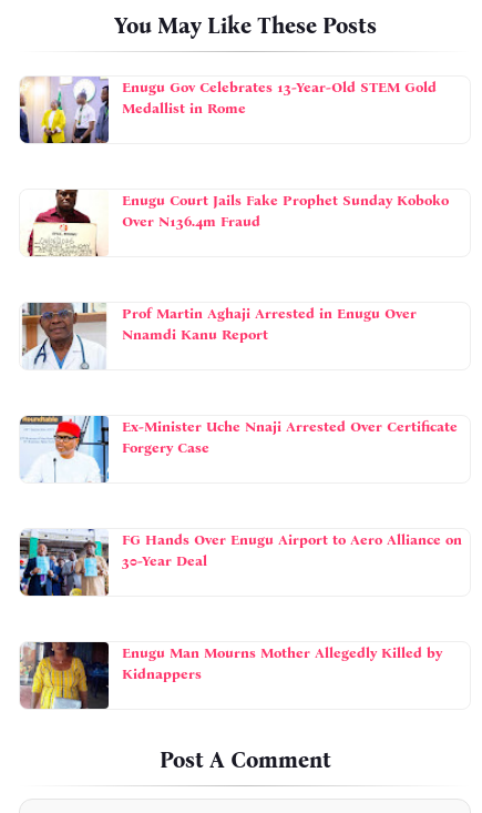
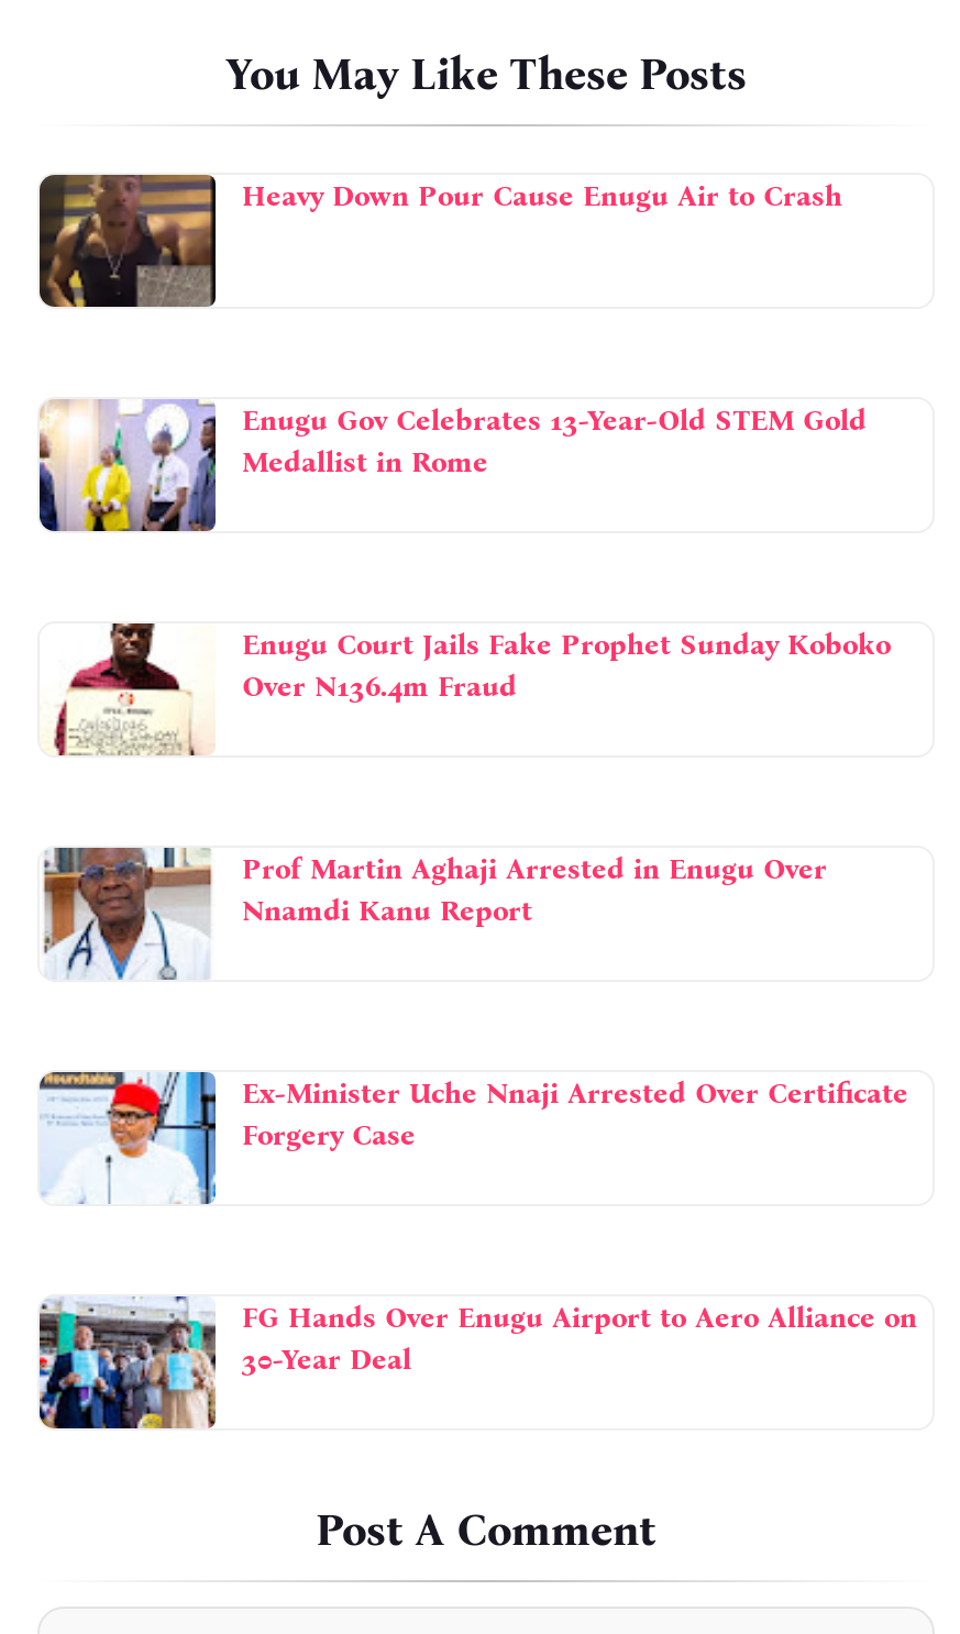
none -> [37,173,842,309] [image] | Heavy Down Pour Cause Enugu Air to Crash
moved [18,75,462,569] -> [35,397,917,1375]: [image] | Enugu Gov Celebrates 13-Year-Old STEM Gold | Medallist in Rome | ... | FG Hands Over Enugu Airport to Aero Alliance on | 30-Year Deal
[20,641,442,710] [image] | Enugu Man Mourns Mother Allegedly Killed by | Kidnappers -> none

